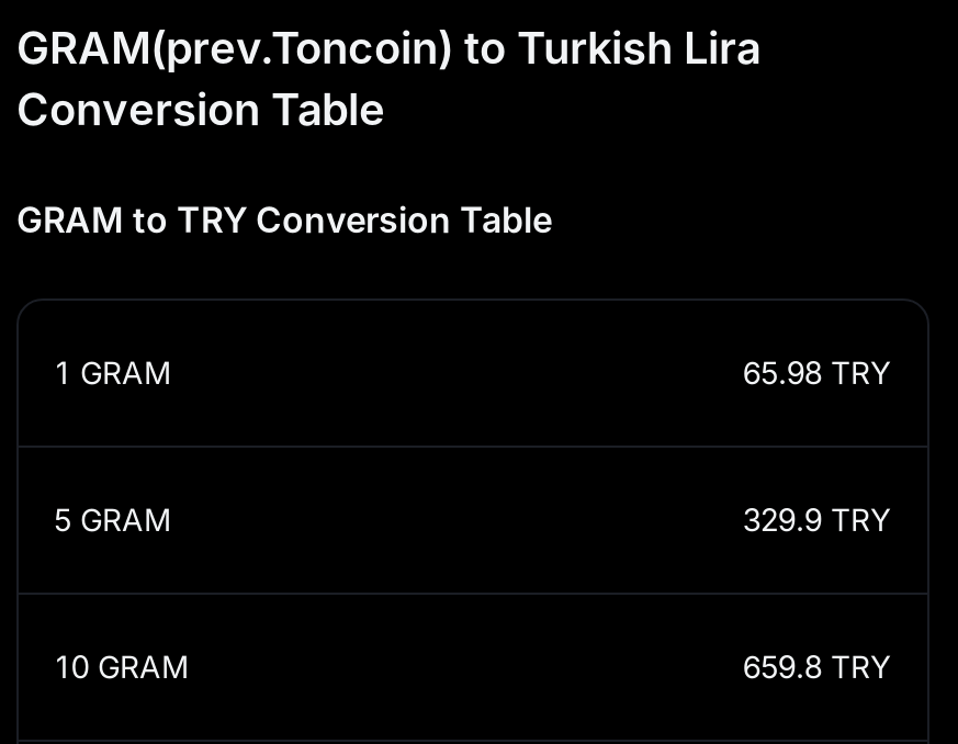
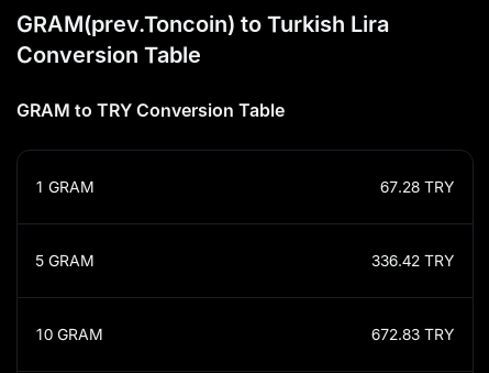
[743,353,892,391] 65.98 TRY -> [380,177,455,196] 67.28 TRY
[743,500,892,538] 329.9 TRY -> [371,251,455,270] 336.42 TRY
[743,647,892,685] 659.8 TRY -> [371,325,455,343] 672.83 TRY

